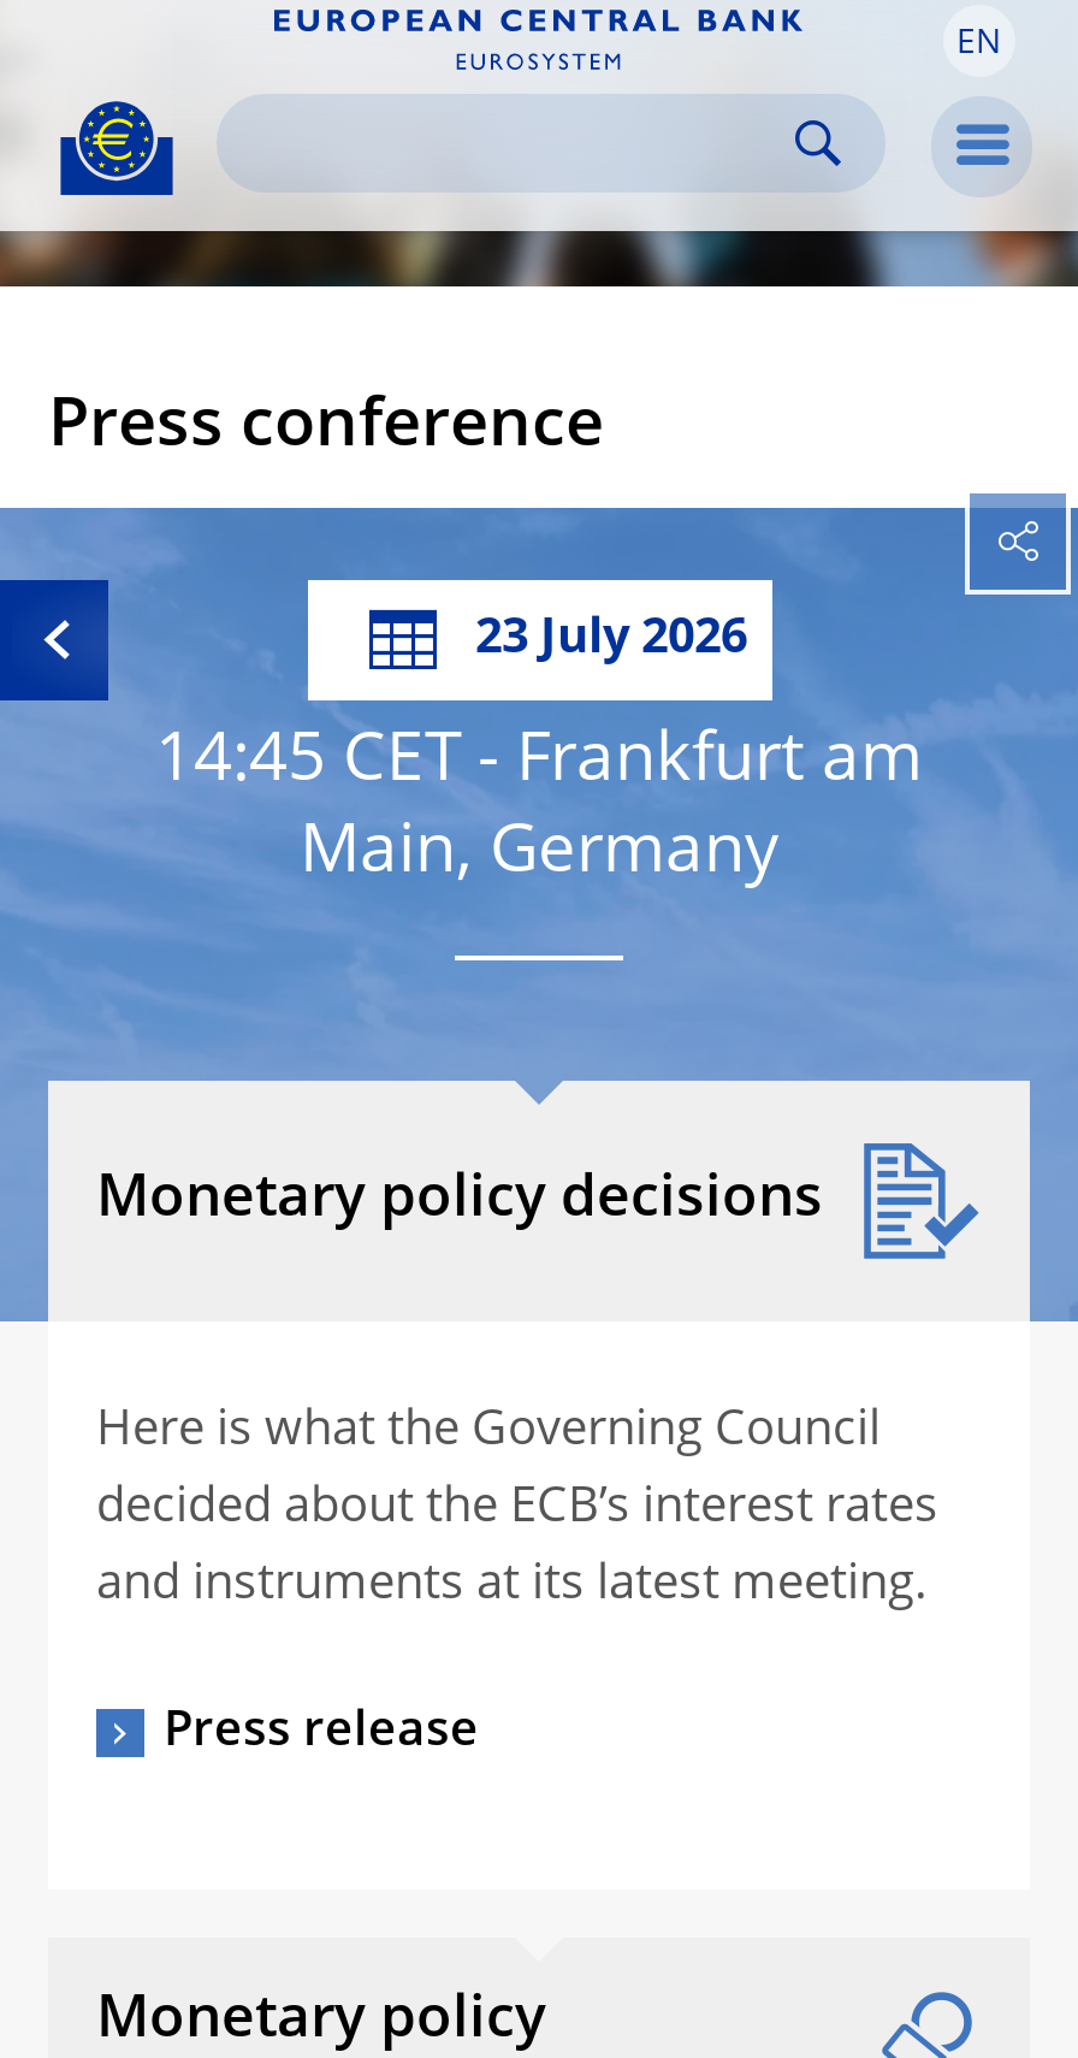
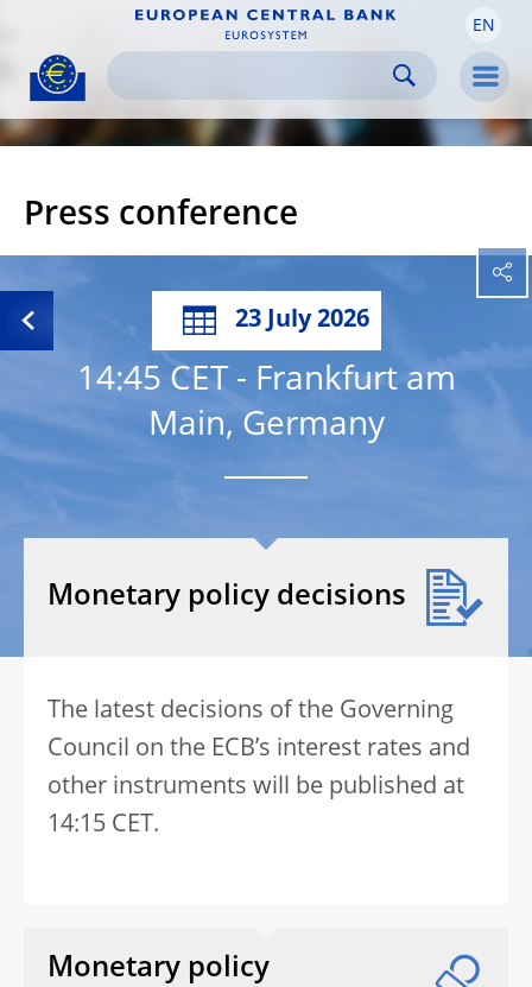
[96,1408,881,1456] Here is what the Governing Council -> [47,700,454,723] The latest decisions of the Governing
[96,1485,938,1533] decided about the ECB’s interest rates -> [47,738,470,761] Council on the ECB’s interest rates and
[96,1562,926,1610] and instruments at its latest meeting. -> [47,776,464,799] other instruments will be published at
[164,1709,479,1757] Press release -> [47,814,159,837] 14:15 CET.

